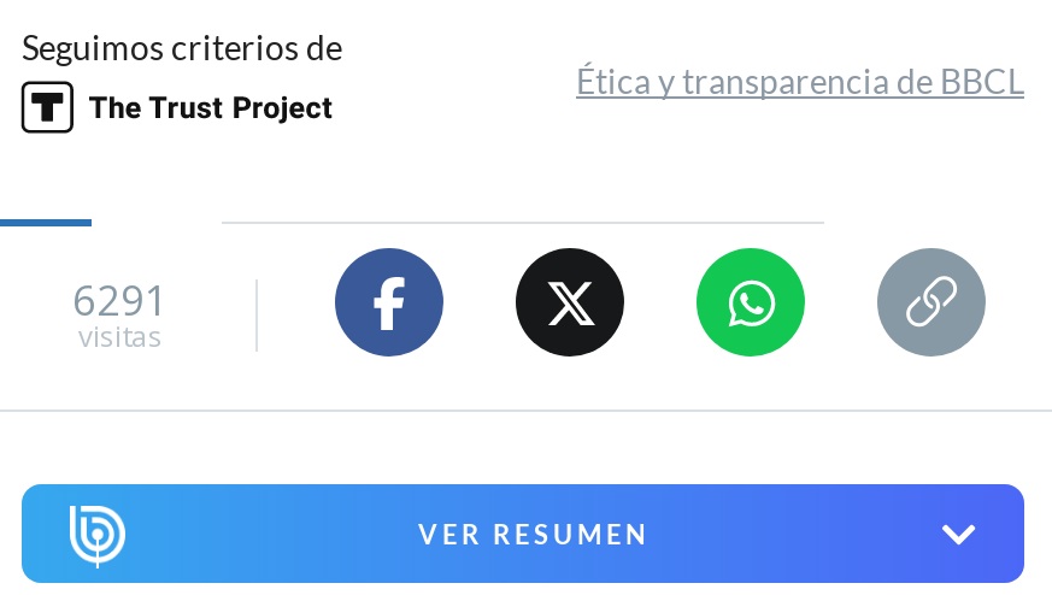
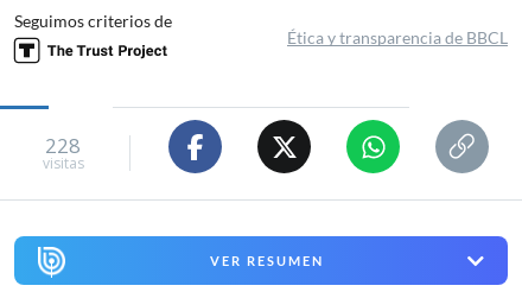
[72,272,169,328] 6291 -> [45,132,81,159] 228

